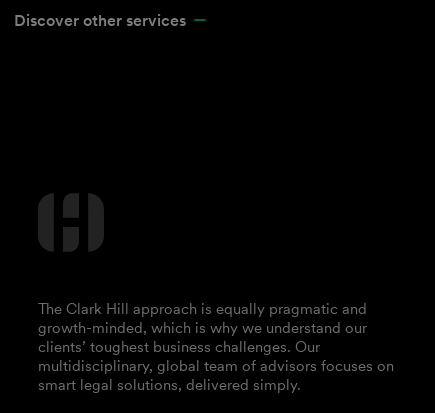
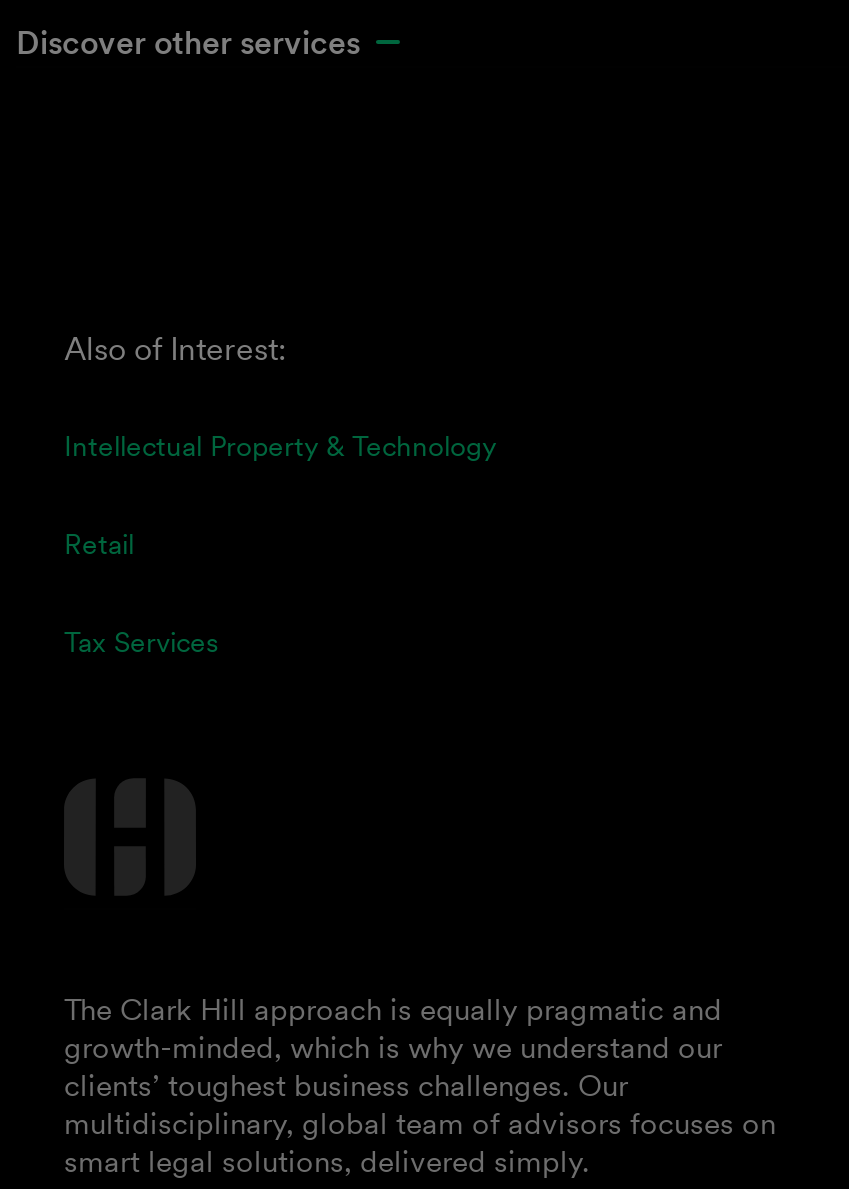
none -> [64,327,496,659] Also of Interest: | Intellectual Property & Technology | Retail | Tax Services

